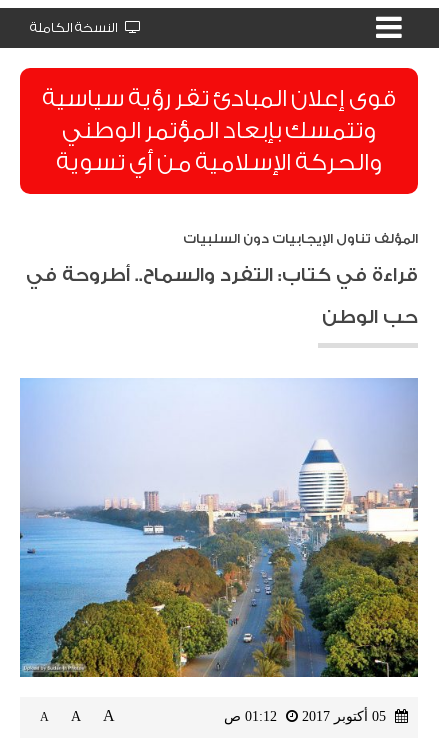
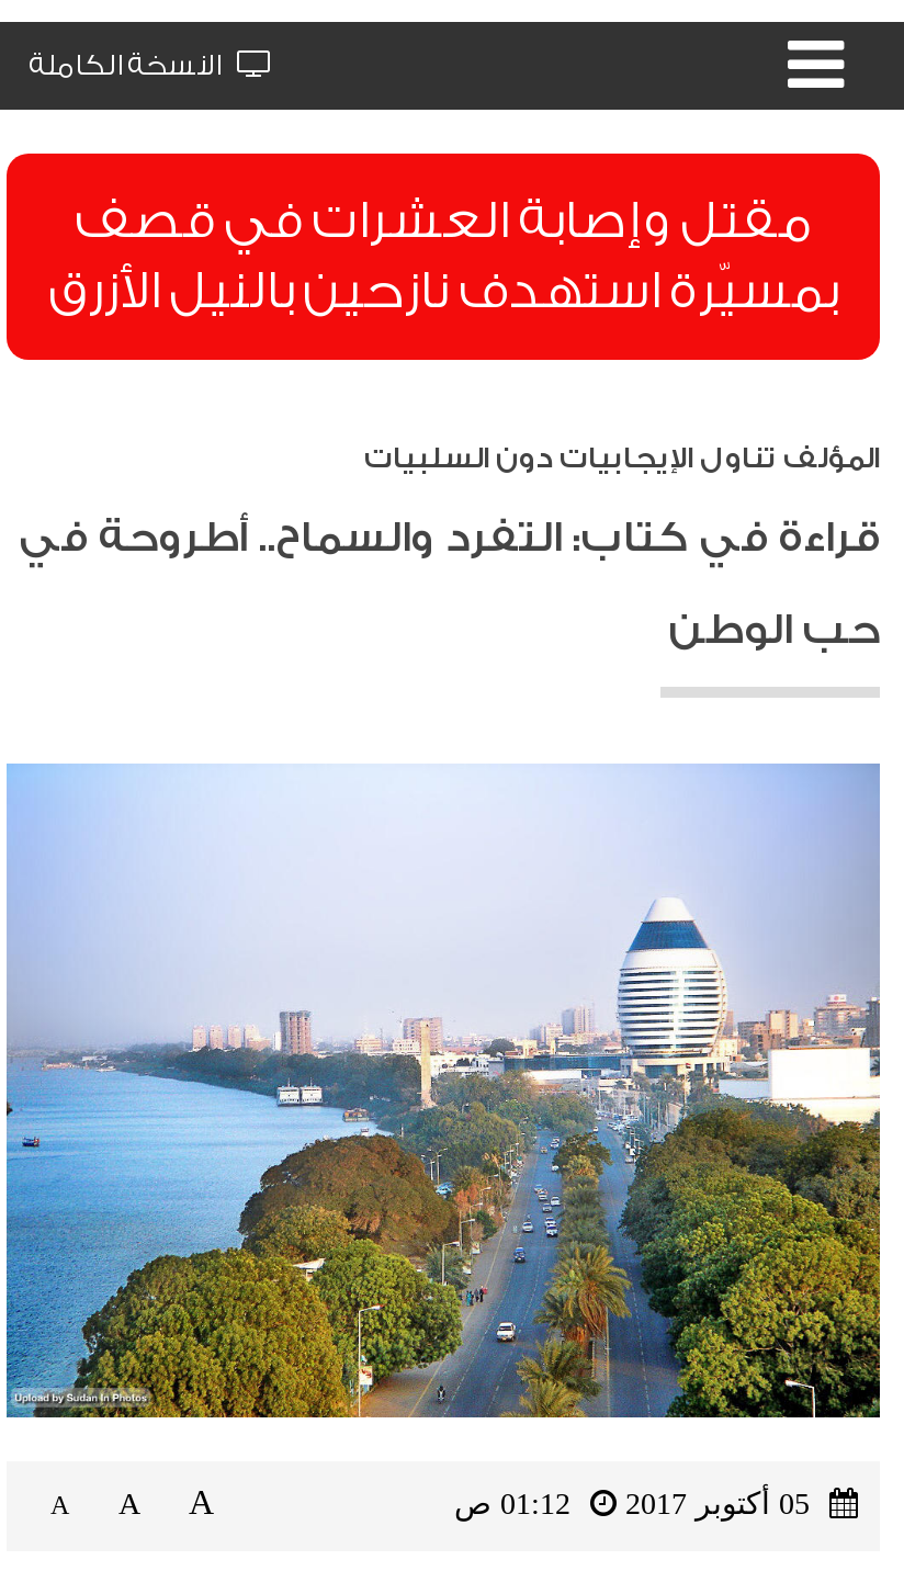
[42,85,396,176] قوى إعلان المبادئ تقر رؤية سياسية | وتتمسك بإبعاد المؤتمر الوطني | والحركة الإسلامية من أي تسوية -> [48,191,838,320] مقتل وإصابة العشرات في قصف | بمسيّرة استهدف نازحين بالنيل الأزرق

